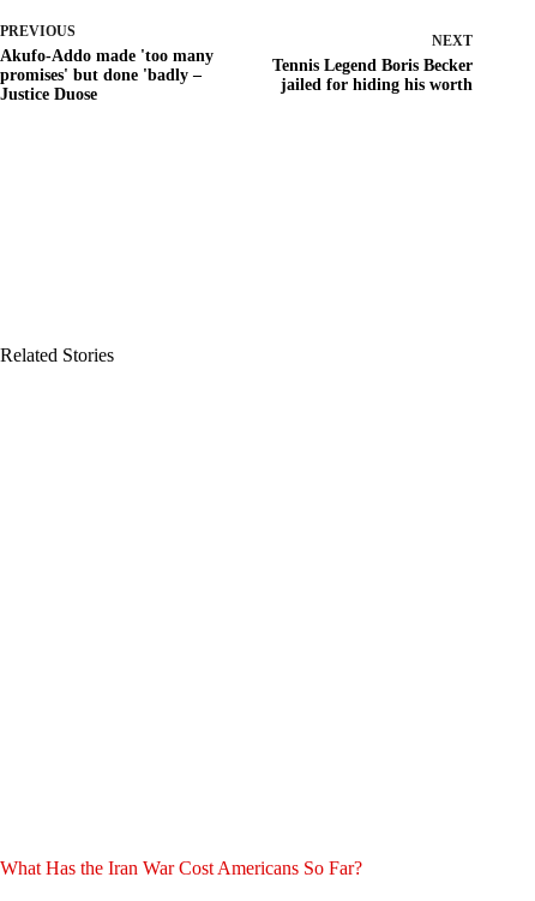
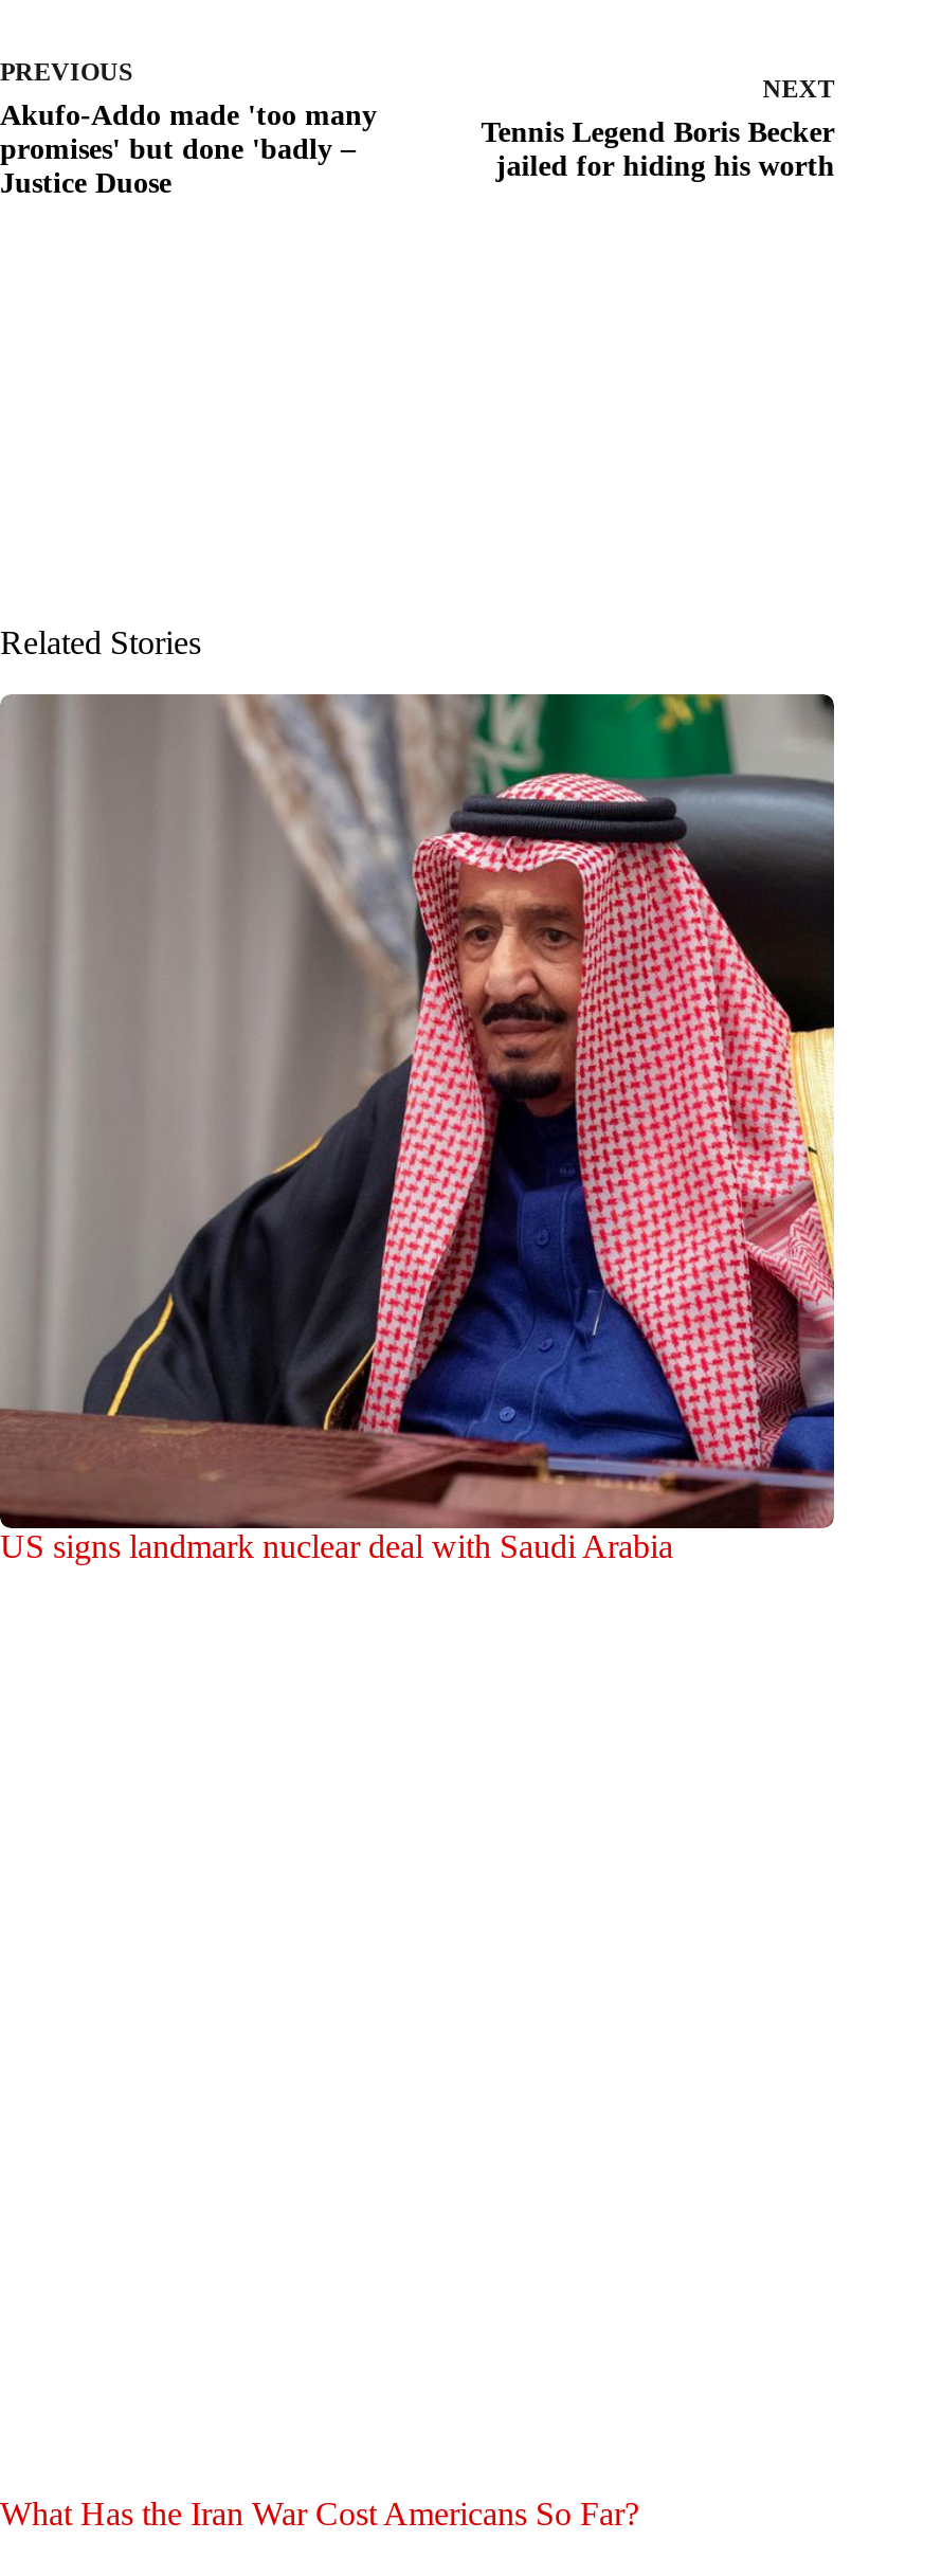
none -> [0,692,836,1565] [image] | US signs landmark nuclear deal with Saudi Arabia

